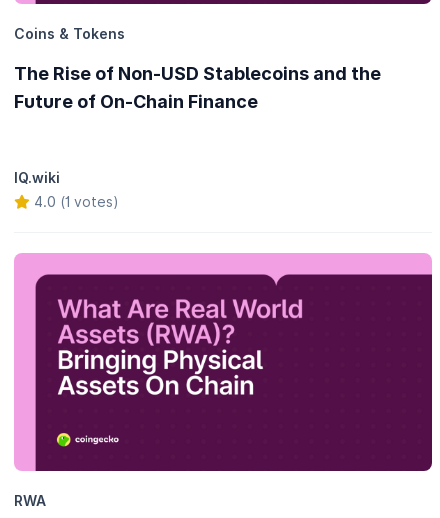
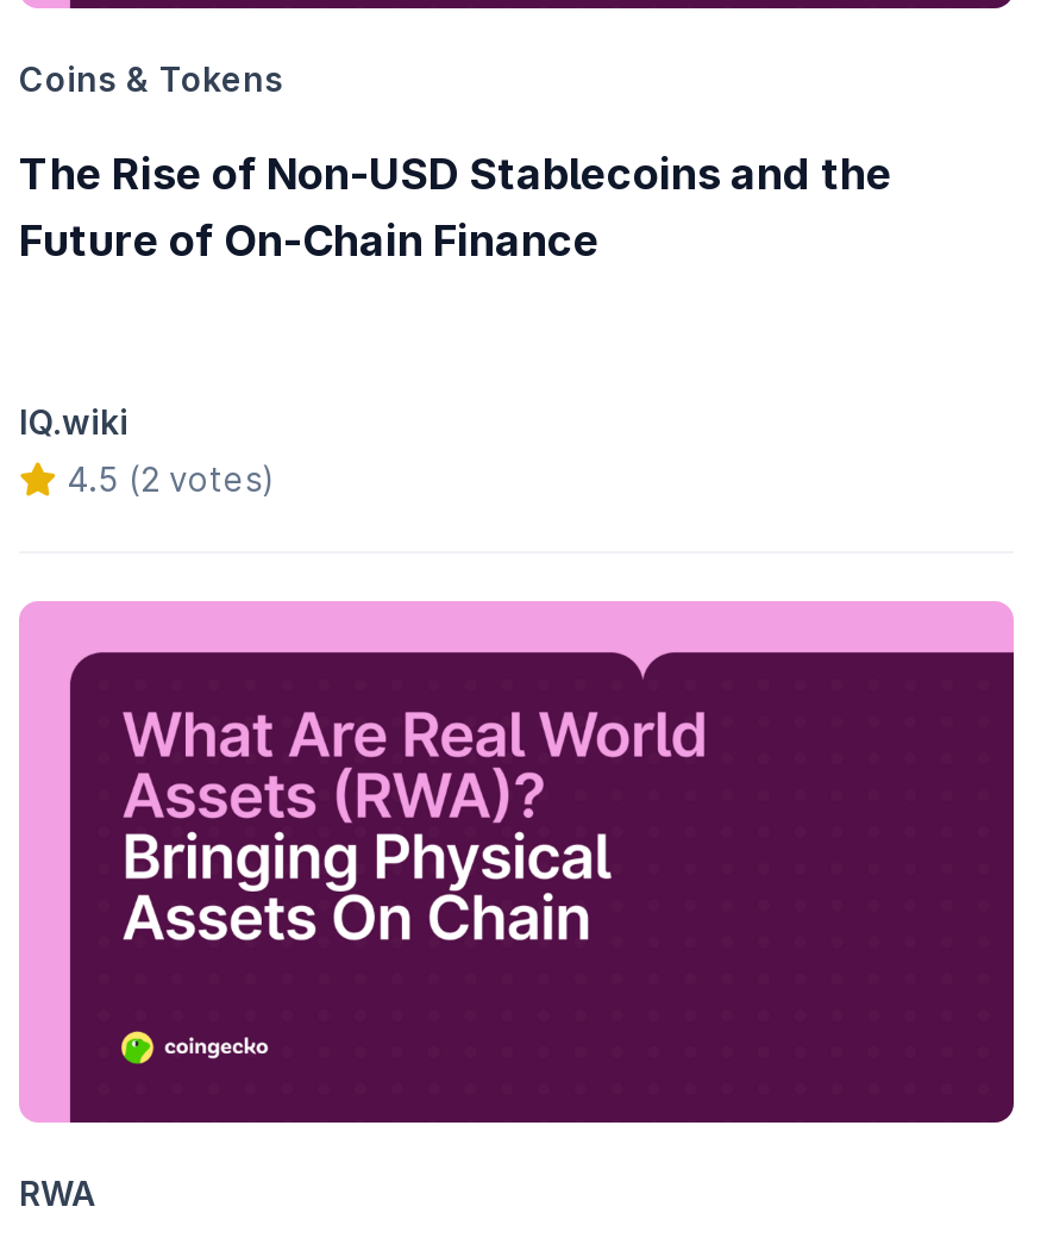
[30,192,119,209] 4.0 (1 votes) -> [57,458,276,499] 4.5 (2 votes)

